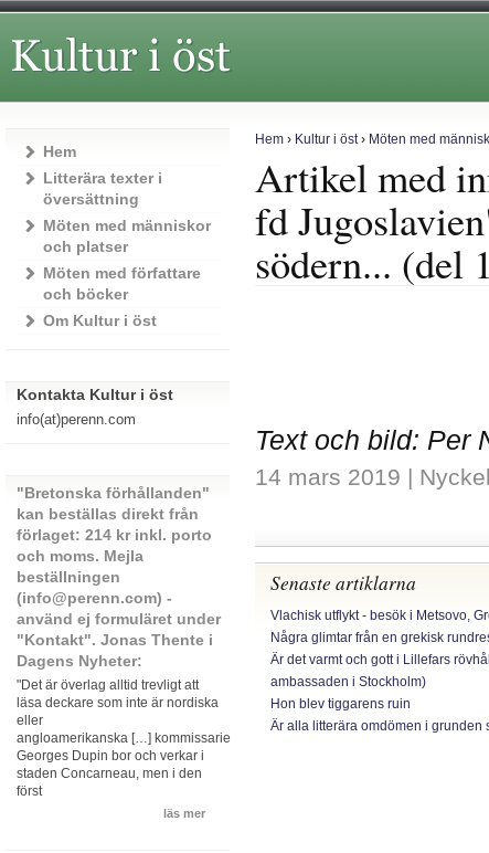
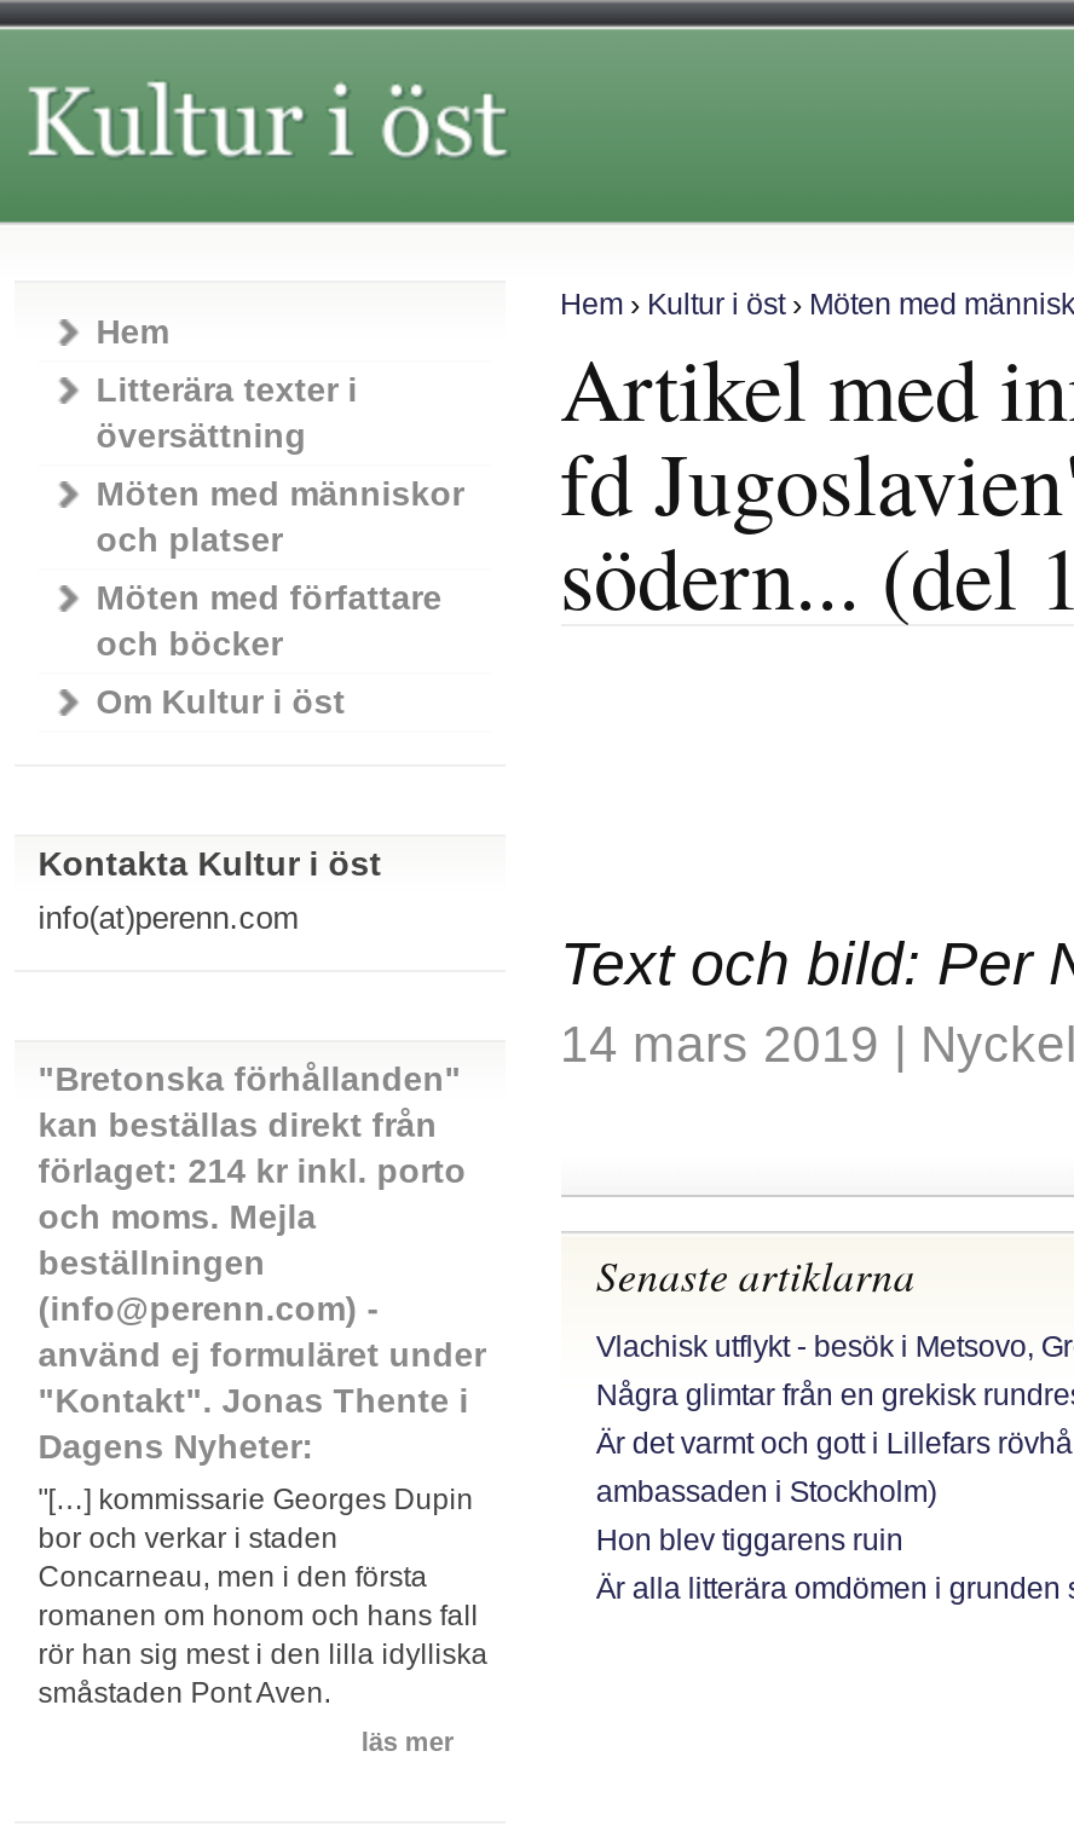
[16,677,230,798] "Det är överlag alltid trevligt att | läsa deckare som inte är nordiska | eller | angloamerikanska […] kommissarie | Georges Dupin bor och verkar i | staden Concarneau, men i den | först -> [38,1482,488,1707] "[…] kommissarie Georges Dupin | bor och verkar i staden | Concarneau, men i den första | romanen om honom och hans fall | rör han sig mest i den lilla idylliska | småstaden Pont Aven.

